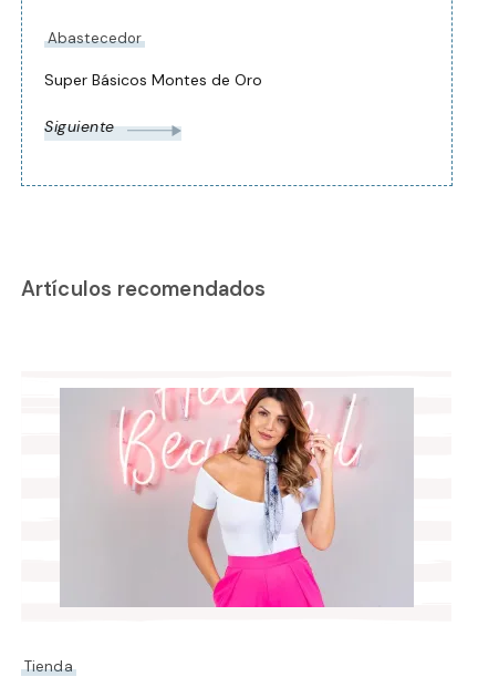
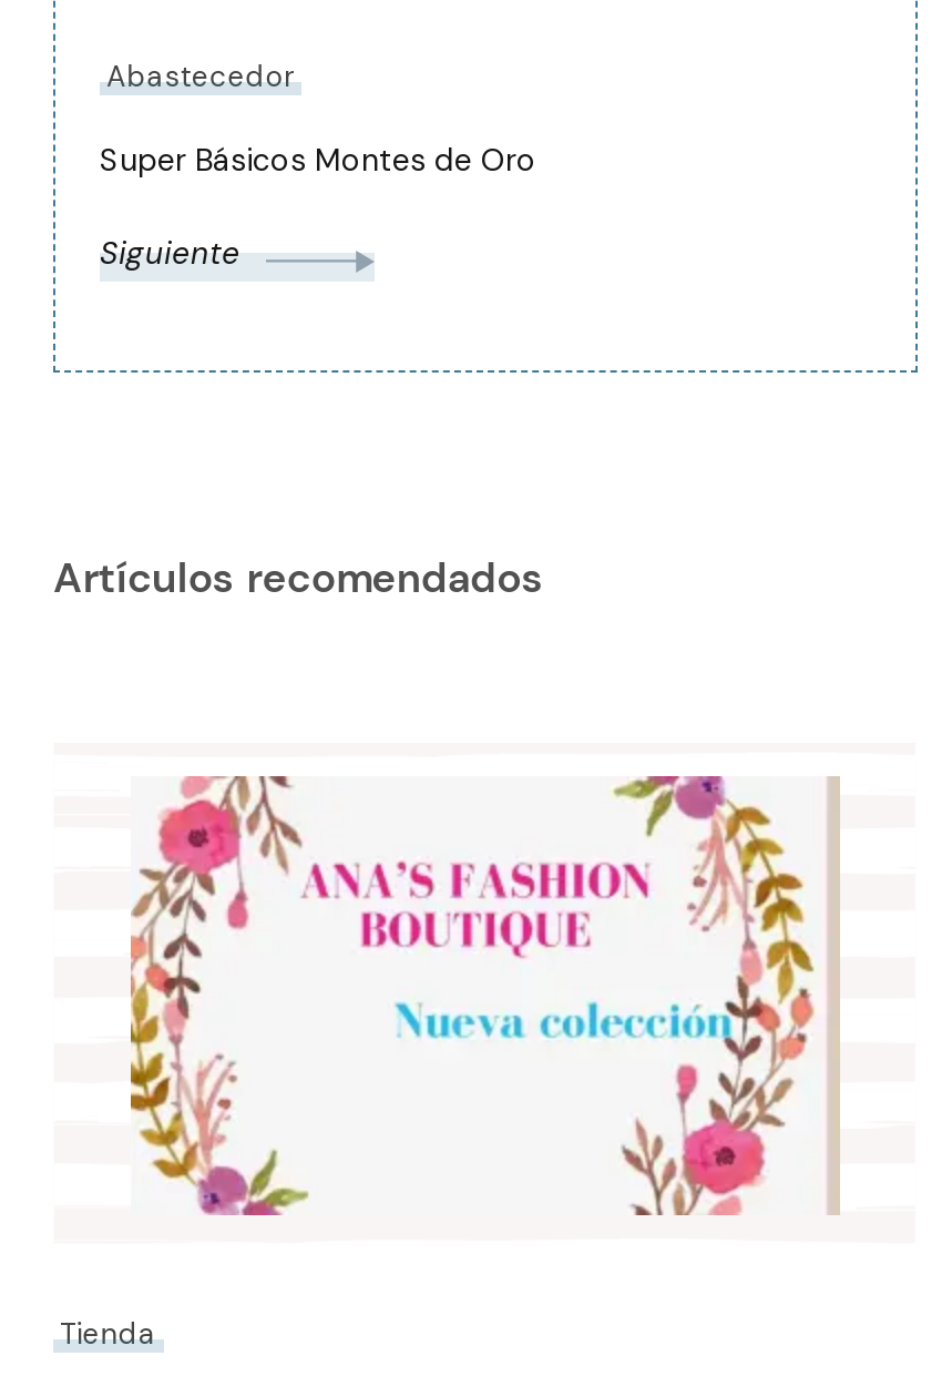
[60,387,407,608] [image] -> [129,774,840,1217] [image]

